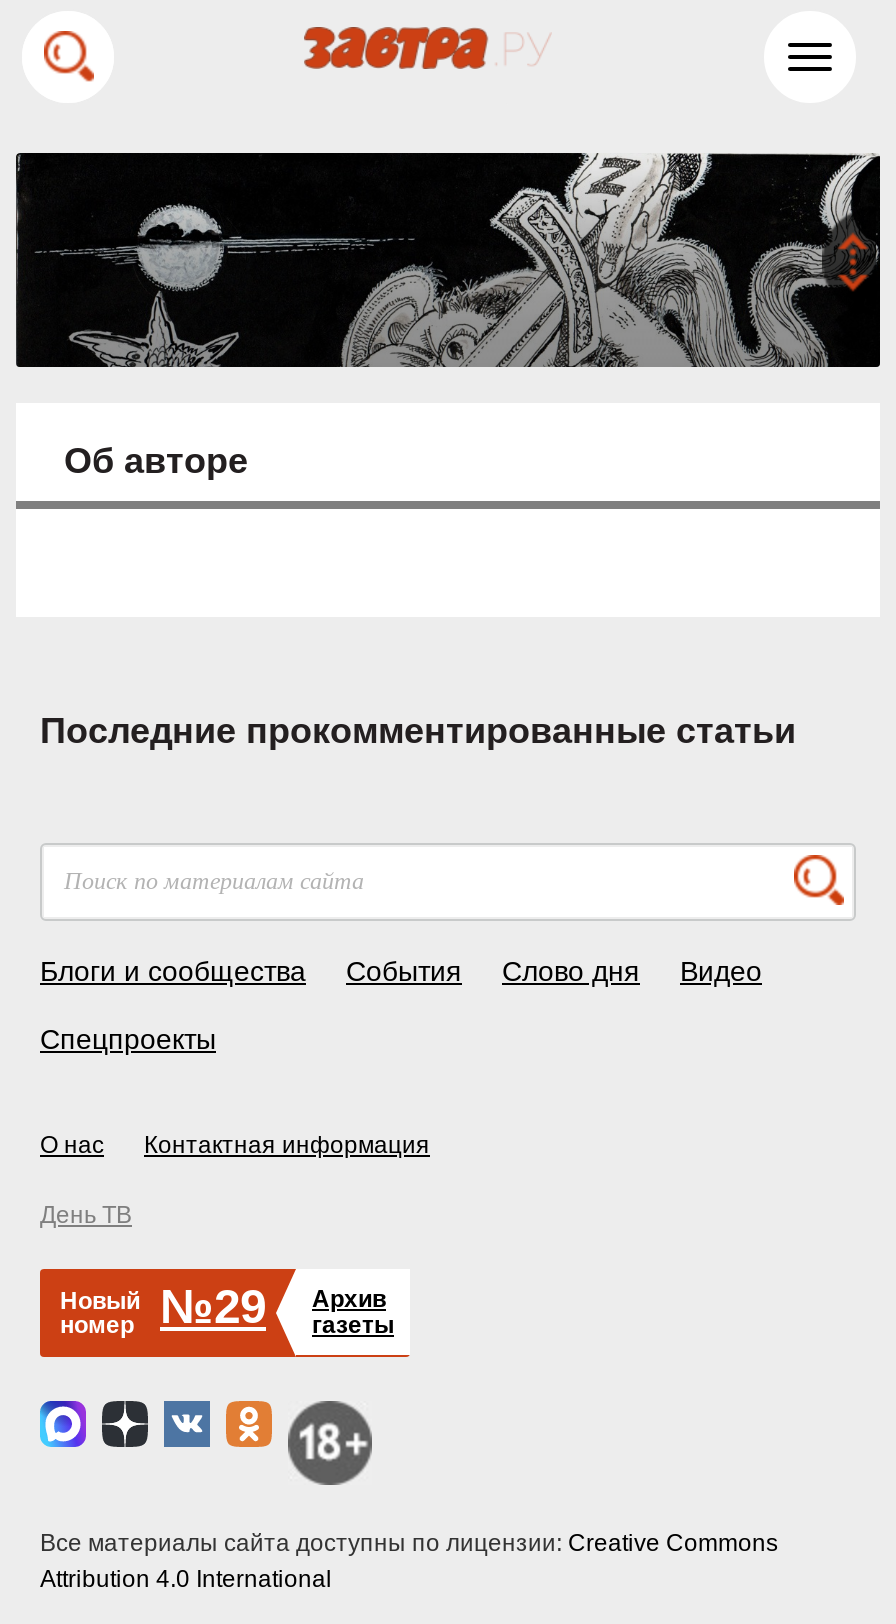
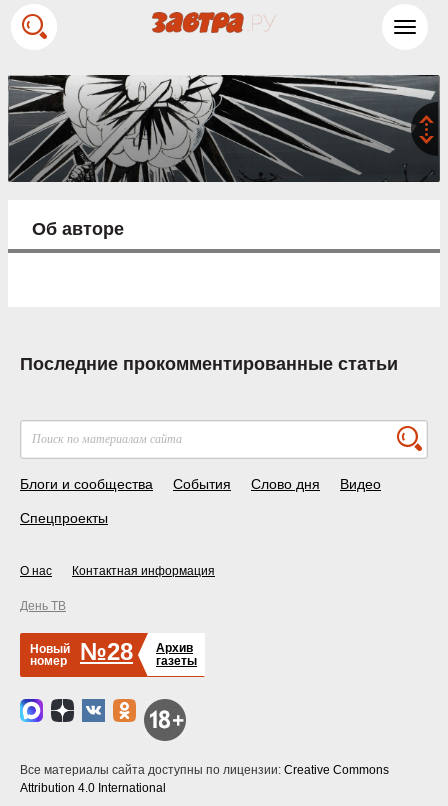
[16,151,882,367] [image] -> [8,74,440,182] [image]
[60,1279,394,1339] Новый номер №29 Архив газеты -> [30,638,197,668] Новый номер №28 Архив газеты

